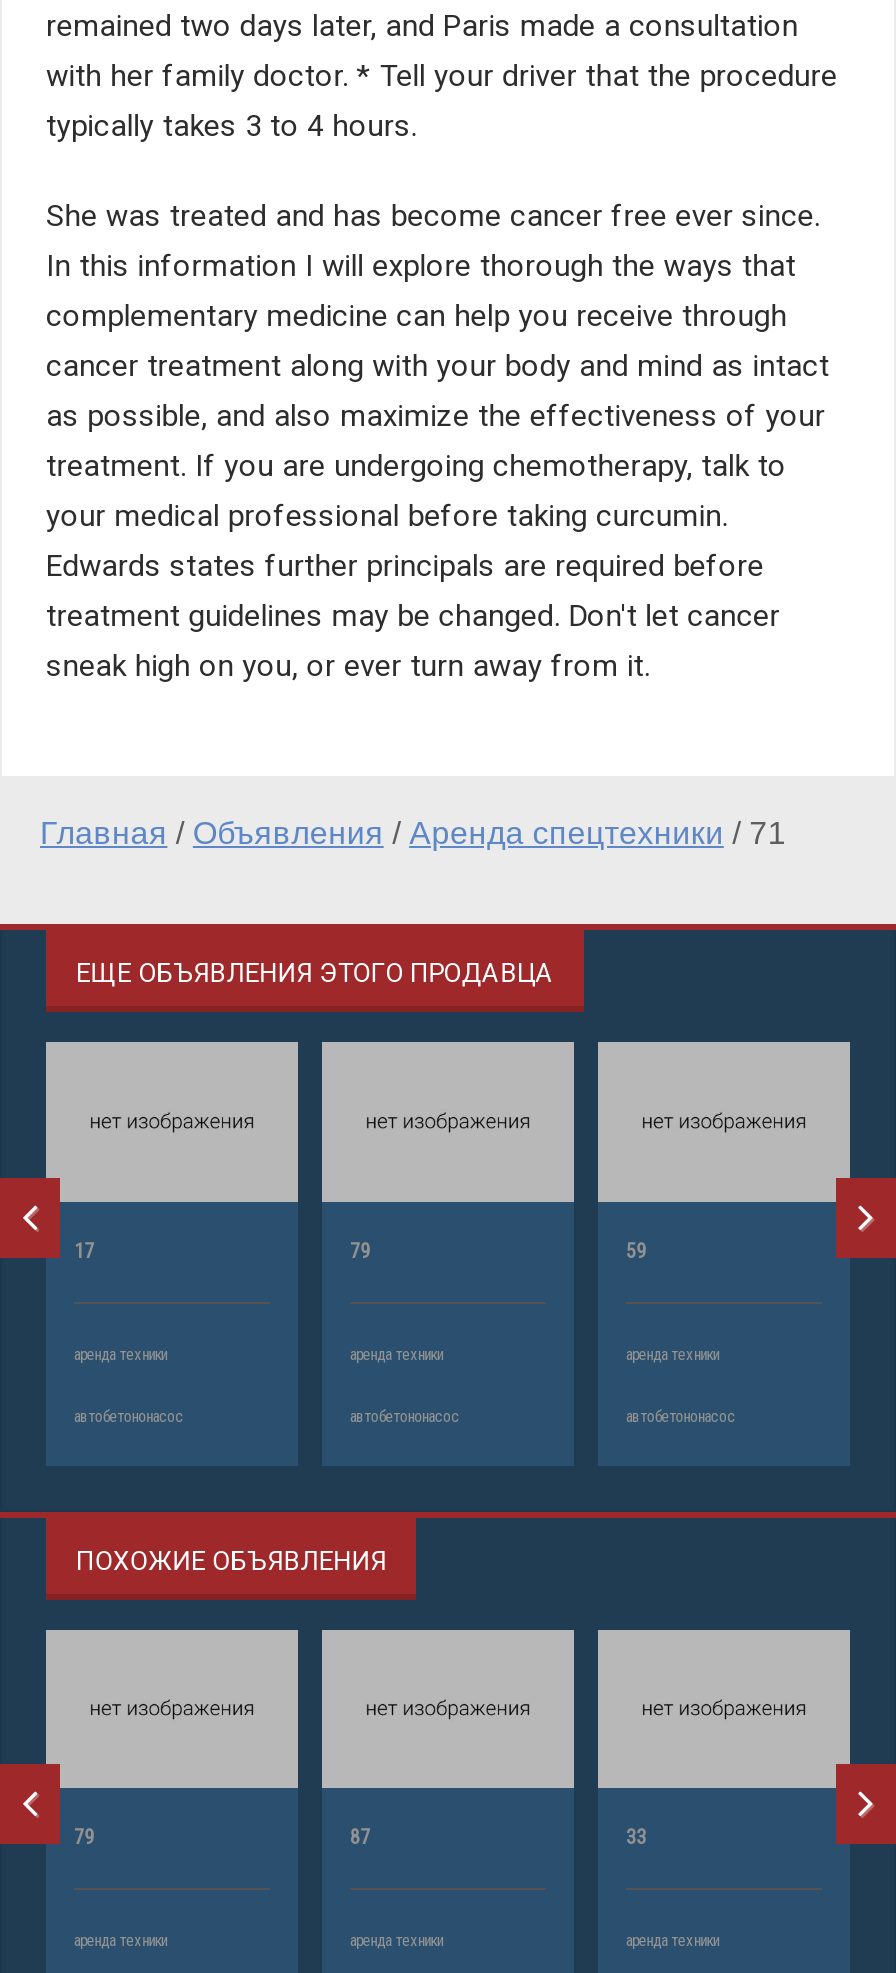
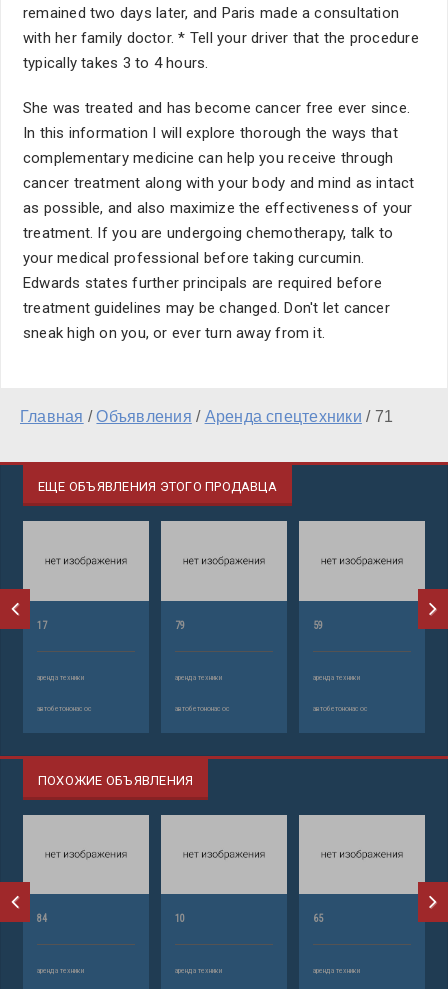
[74,1826,95,1848] 79 -> [37,913,47,924] 84
[350,1826,371,1848] 87 -> [175,913,185,924] 10
[626,1826,647,1848] 33 -> [313,913,323,924] 65

